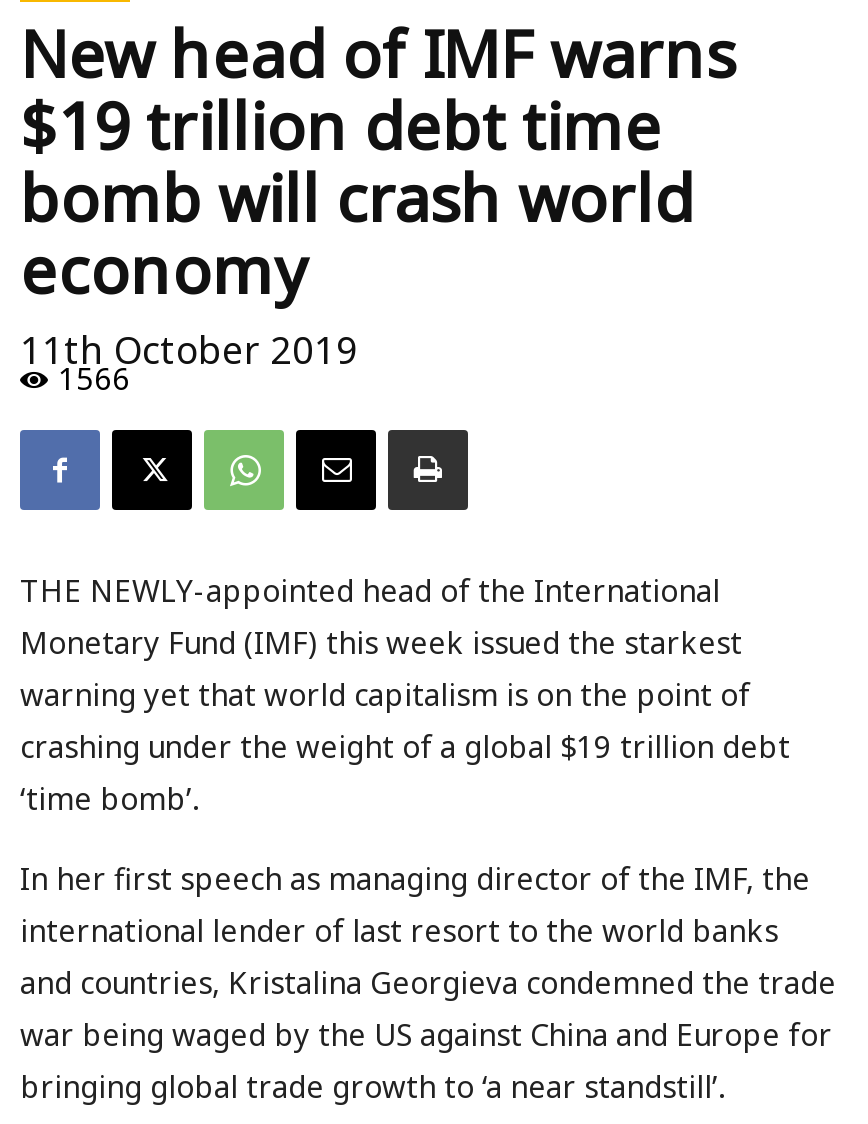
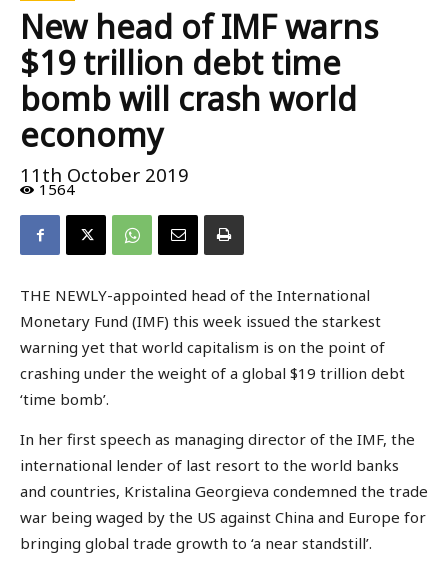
[58,358,130,398] 1566 -> [39,179,75,199] 1564

